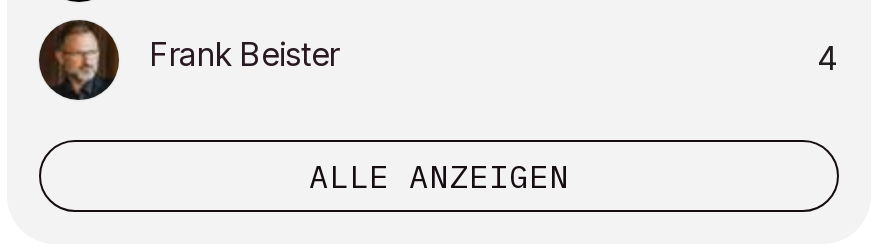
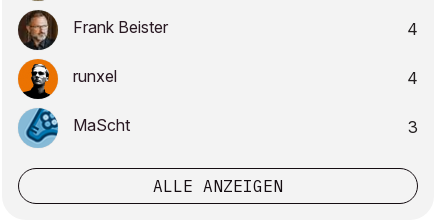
none -> [17,58,418,137] [image] | runxel | 4 | MaScht | 3
none -> [18,107,59,148] [image]

